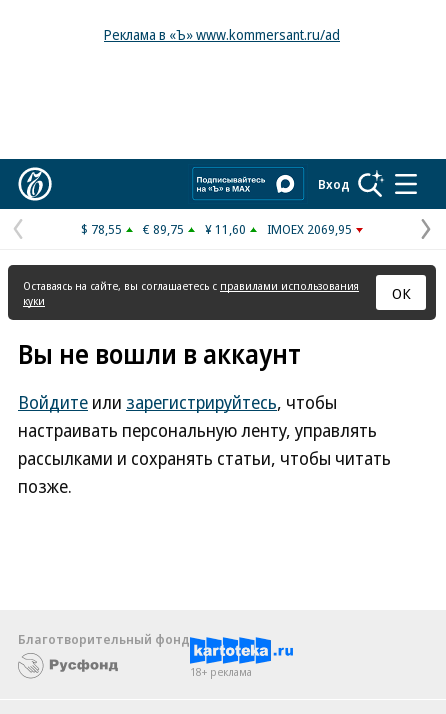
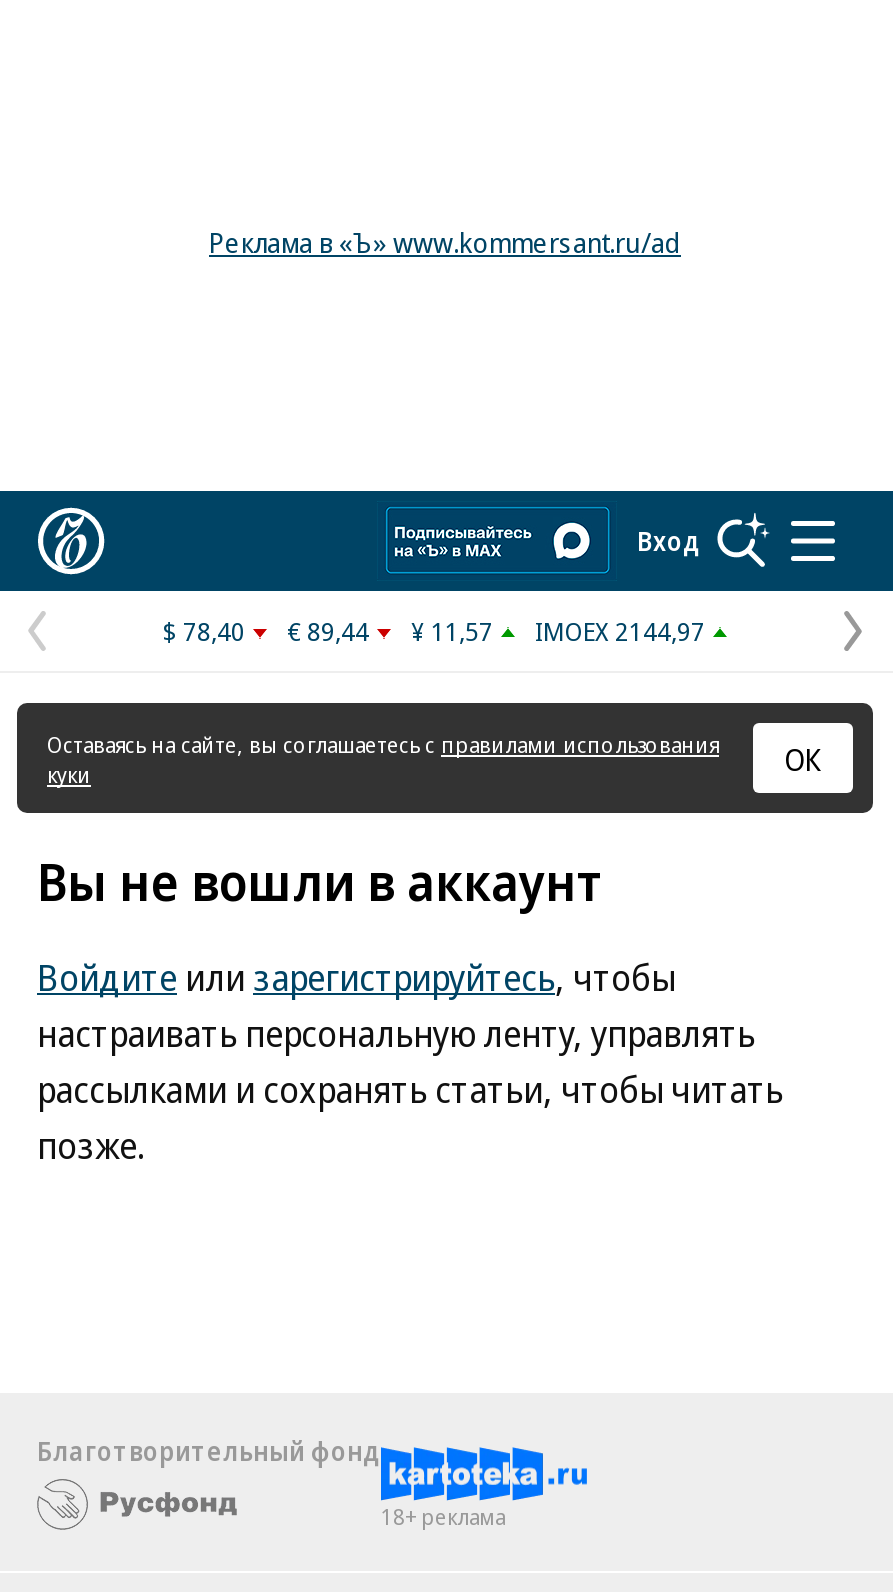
[81,220,122,238] $ 78,55 -> [163,613,245,649] $ 78,40
[143,220,184,238] € 89,75 -> [287,613,369,649] € 89,44
[205,220,246,238] ¥ 11,60 -> [411,613,493,649] ¥ 11,57
[267,220,352,238] IMOEX 2069,95 -> [535,613,705,649] IMOEX 2144,97

